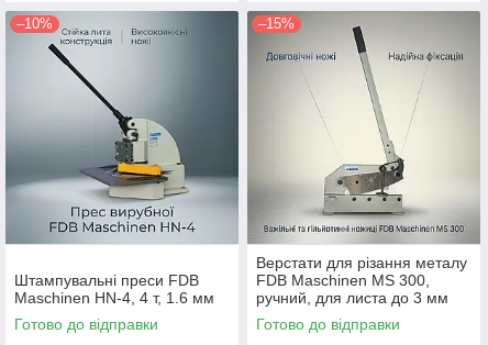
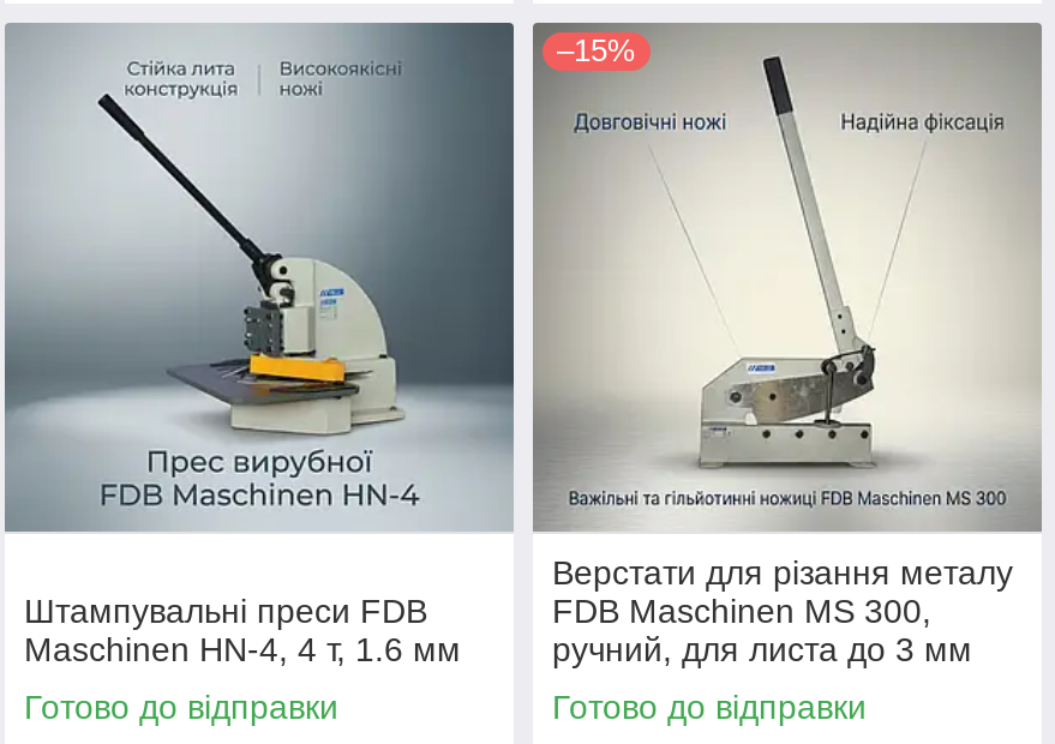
[16,15,53,32] –10% -> none

